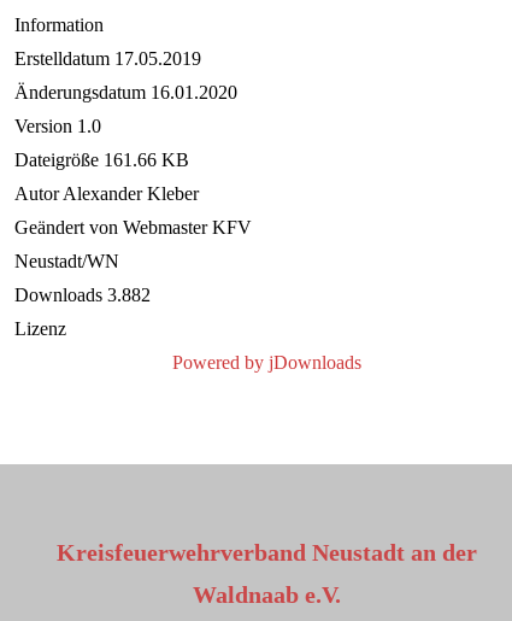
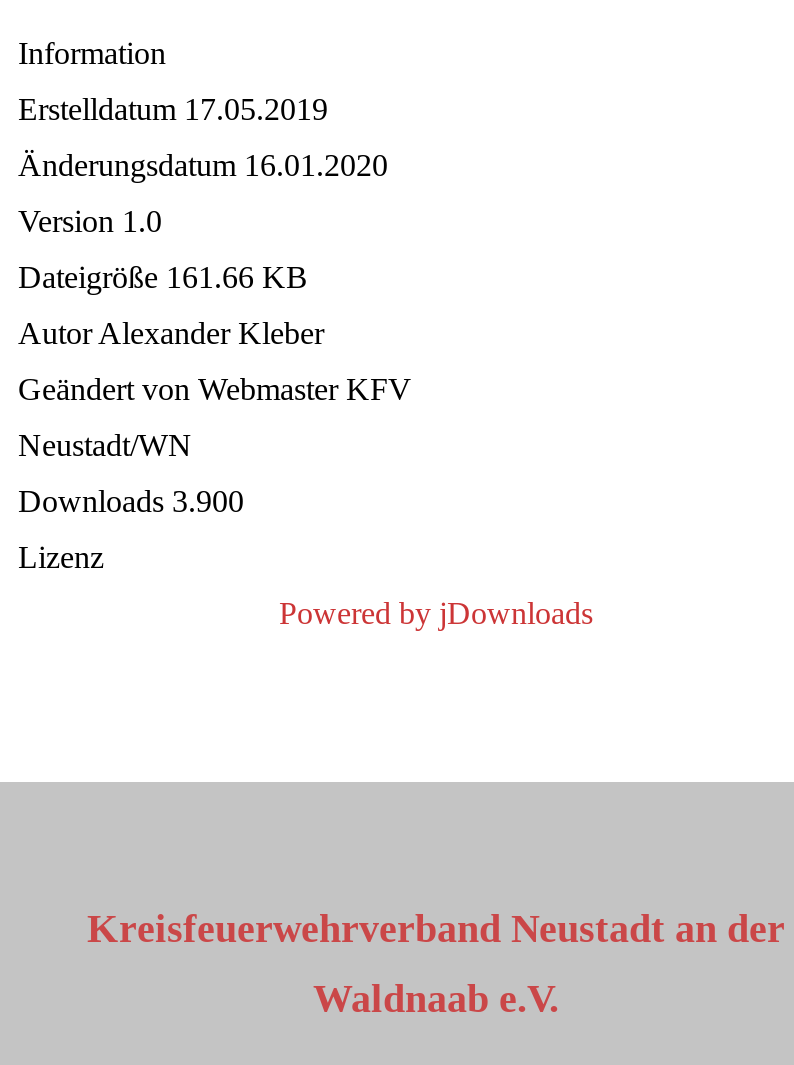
[14,285,151,306] Downloads 3.882 -> [18,485,244,519] Downloads 3.900

